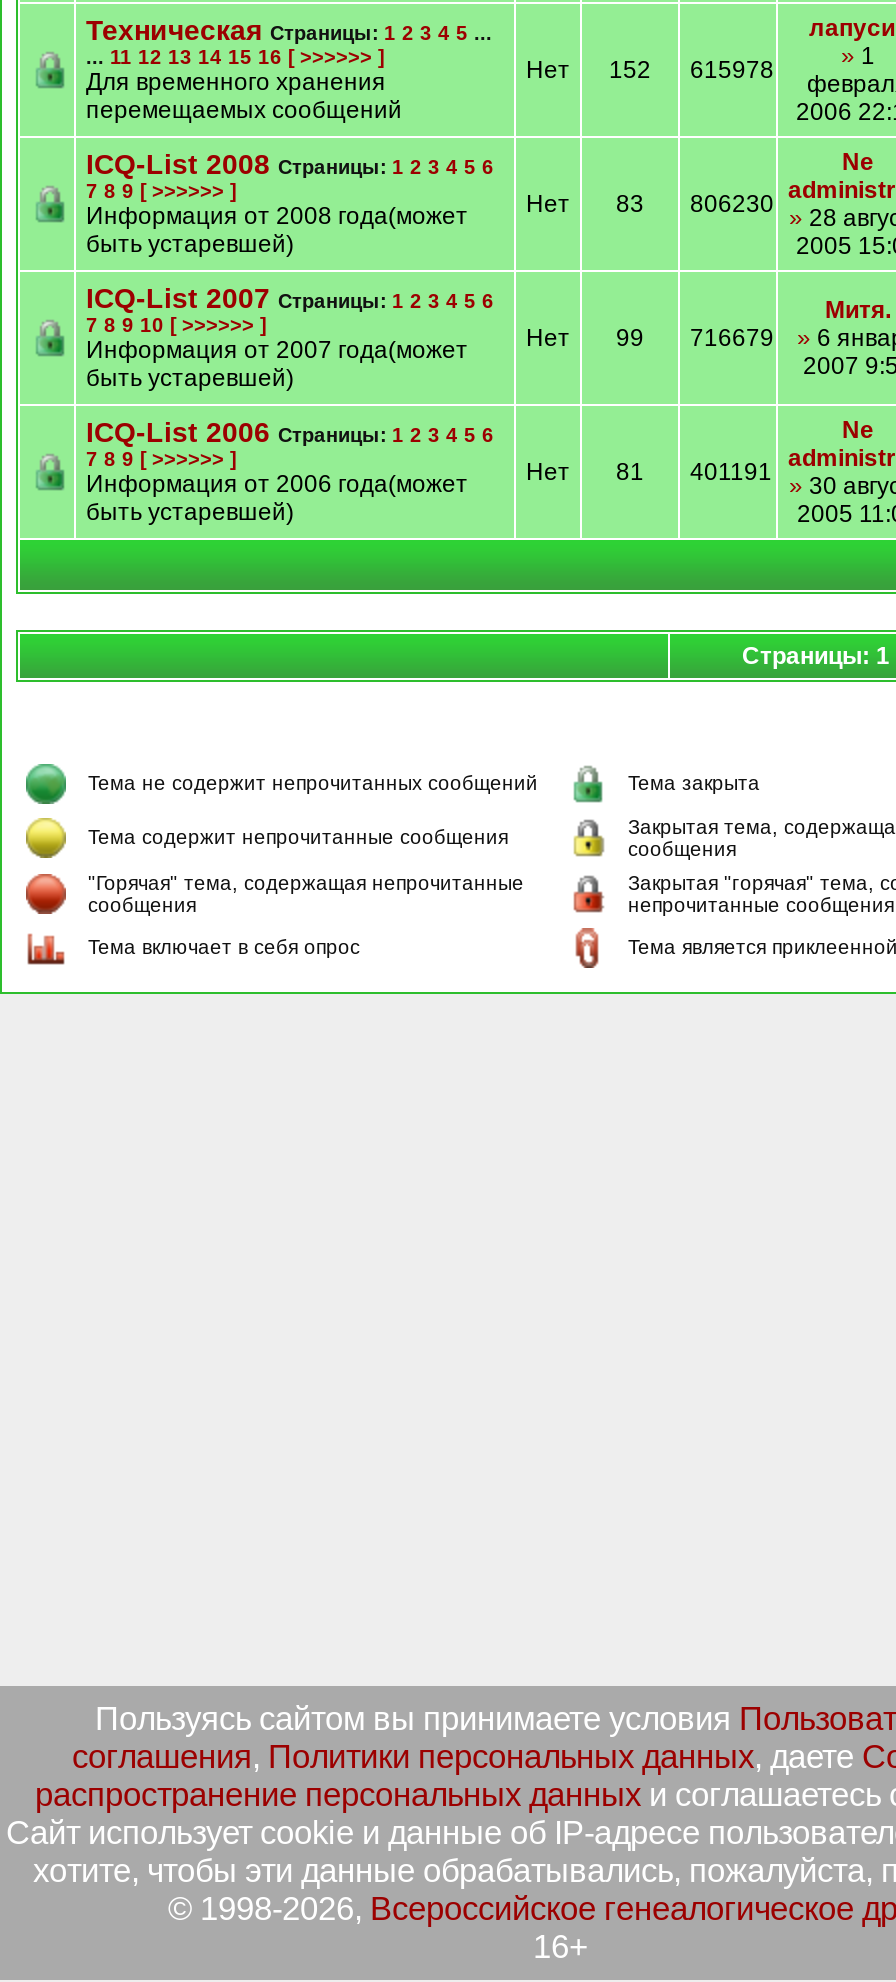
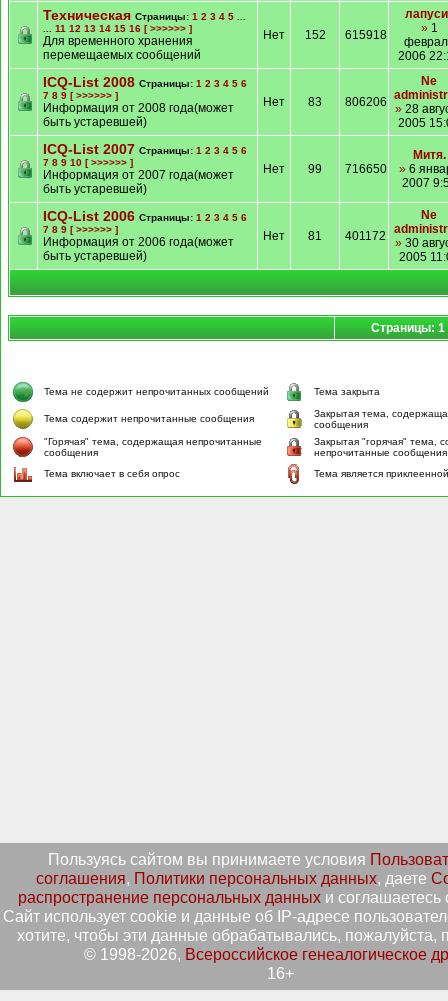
[690,56,774,84] 615978 -> [345,28,387,42] 615918
[690,190,774,218] 806230 -> [345,95,387,109] 806206
[690,324,774,352] 716679 -> [345,162,387,176] 716650
[690,458,772,486] 401191 -> [345,229,386,243] 401172

